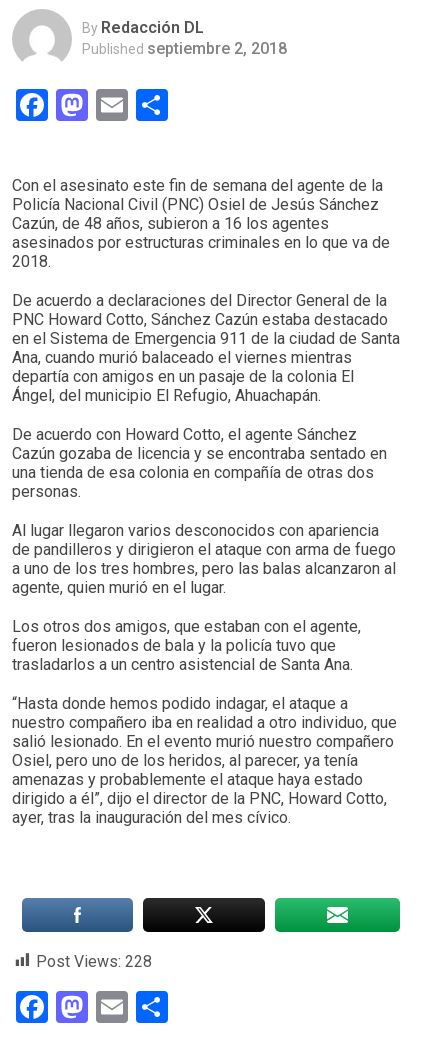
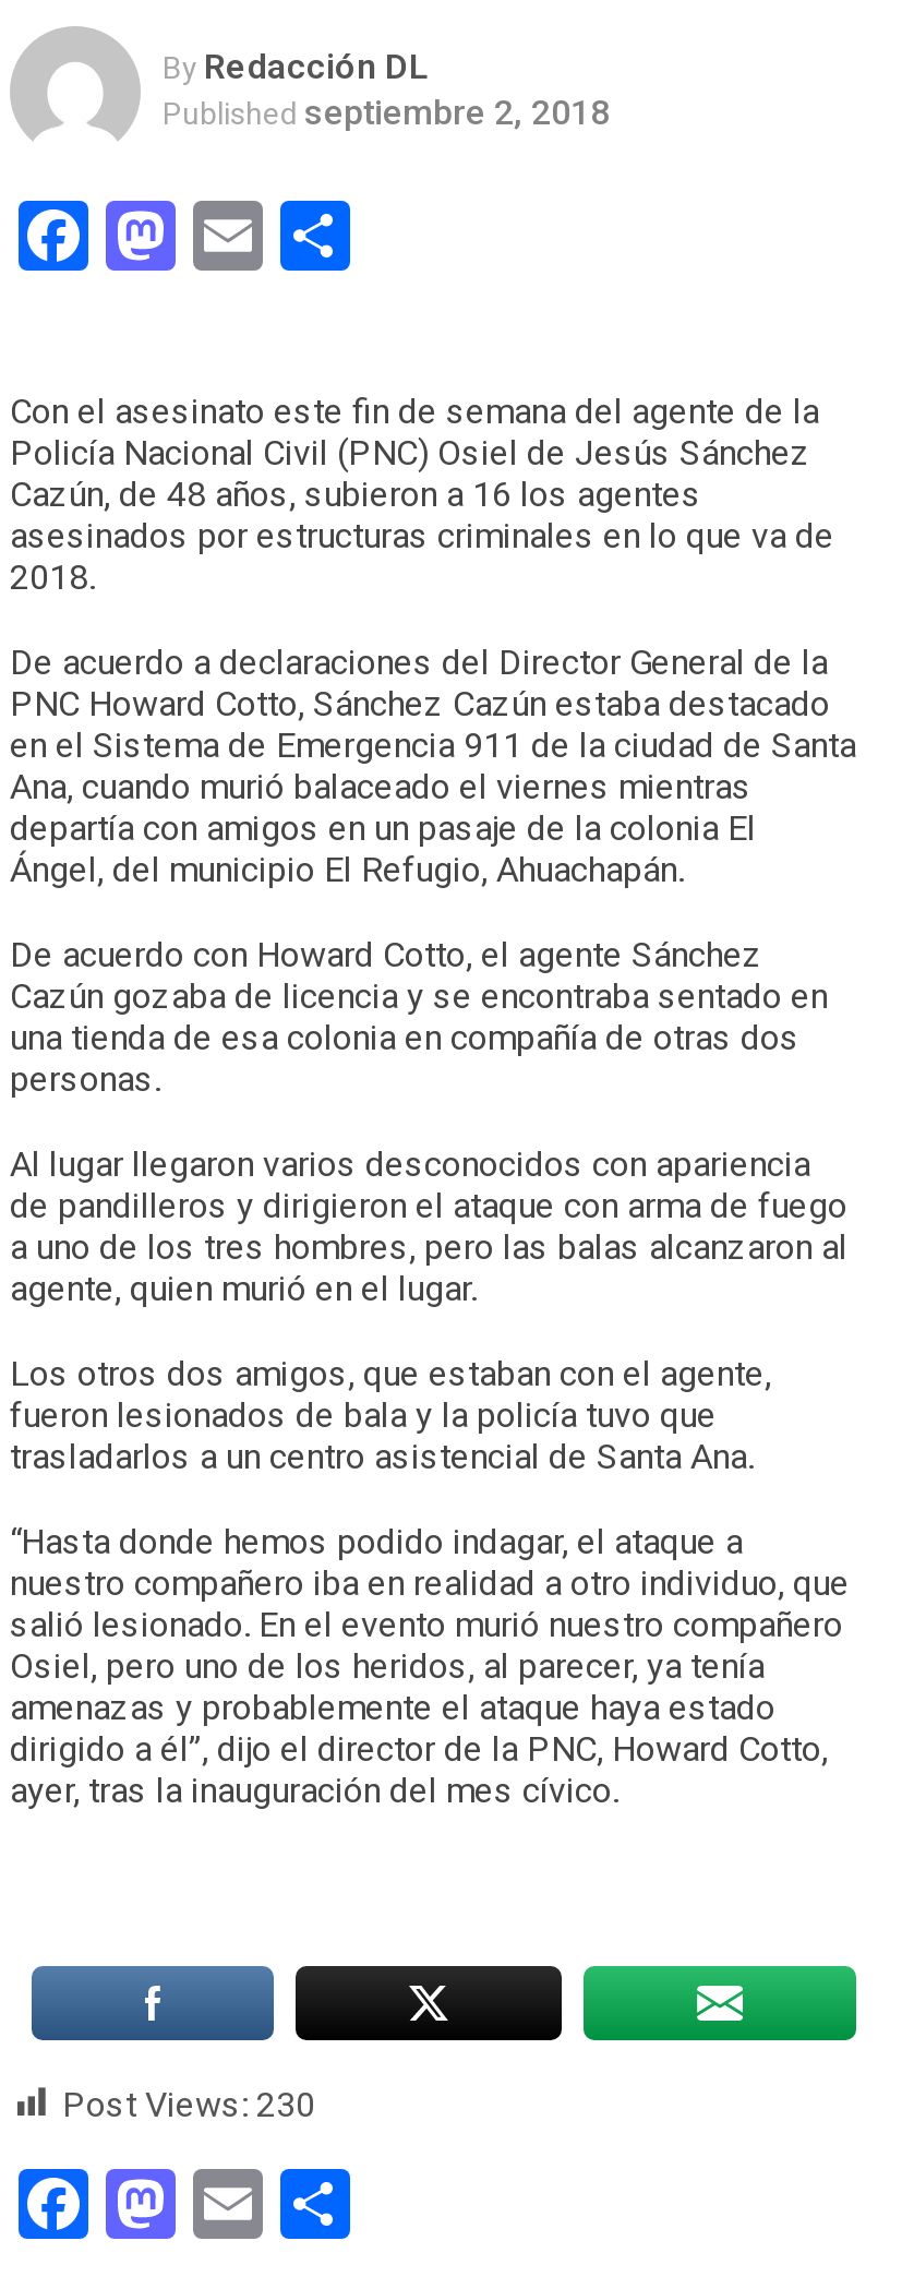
[36,952,152,971] Post Views: 228 -> [62,2083,315,2125] Post Views: 230

